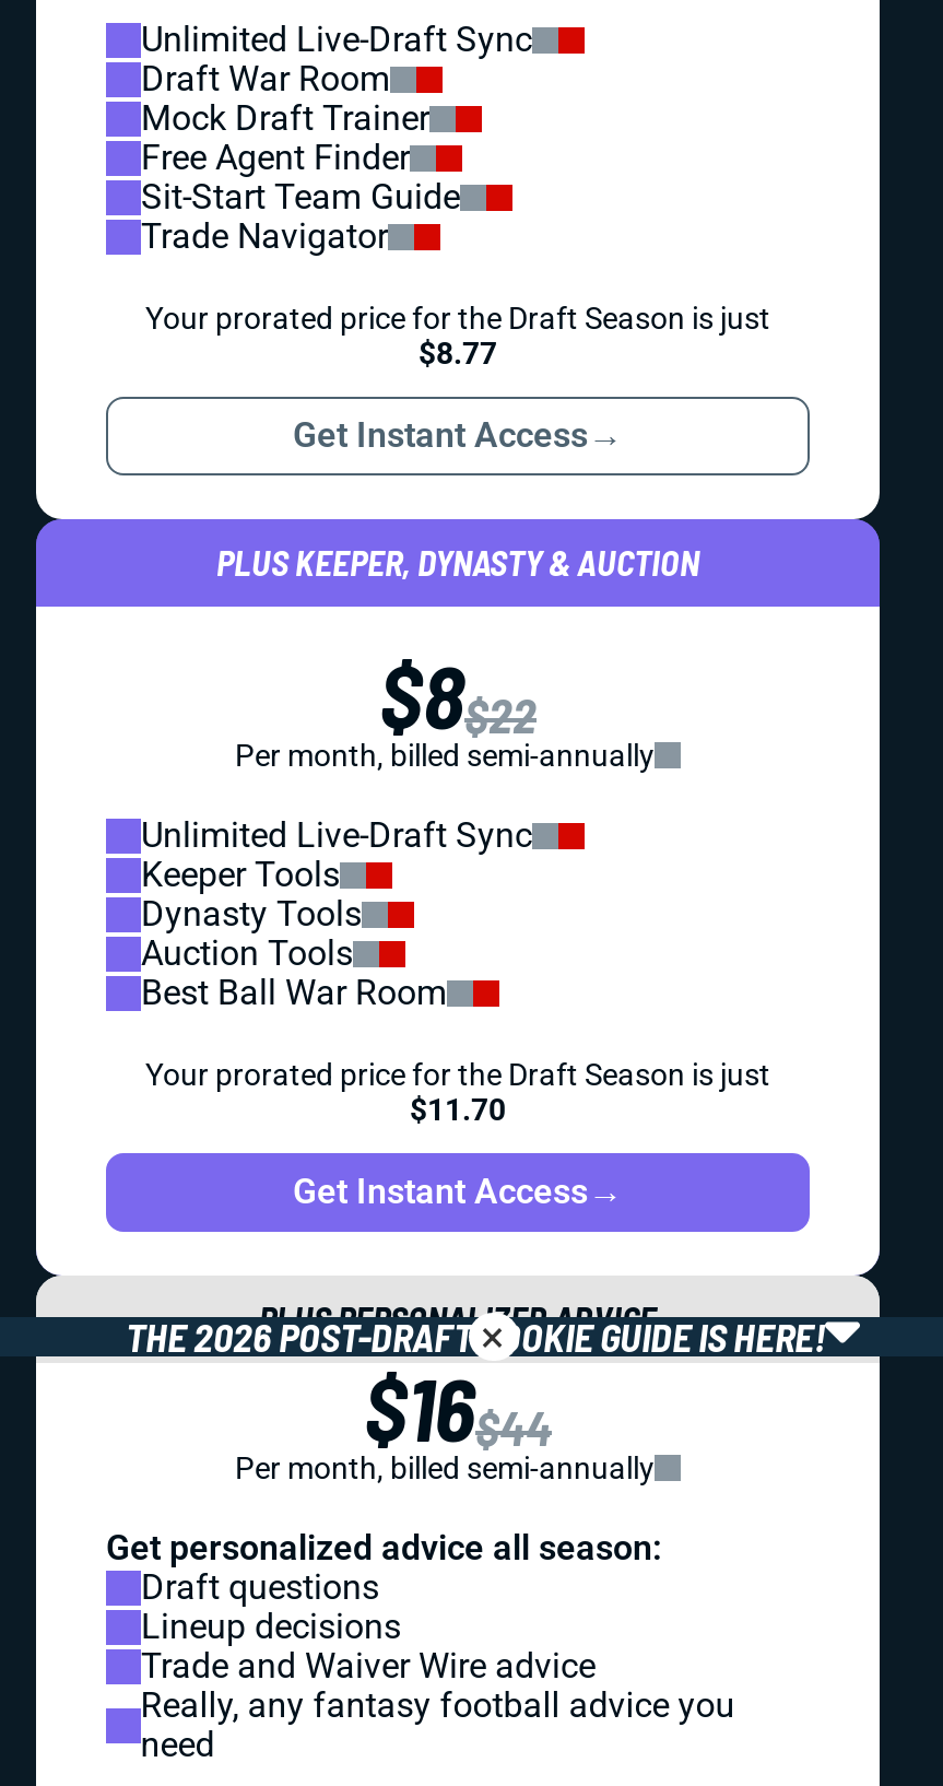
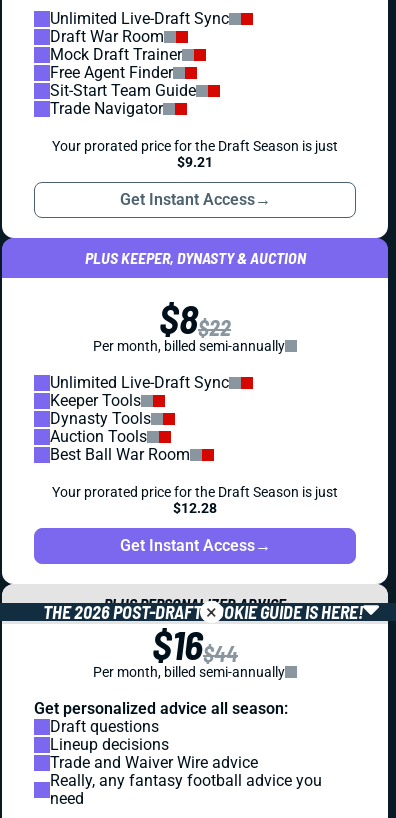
[419,336,497,371] $8.77 -> [177,154,213,170] $9.21
[410,1092,506,1127] $11.70 -> [173,500,217,516] $12.28

